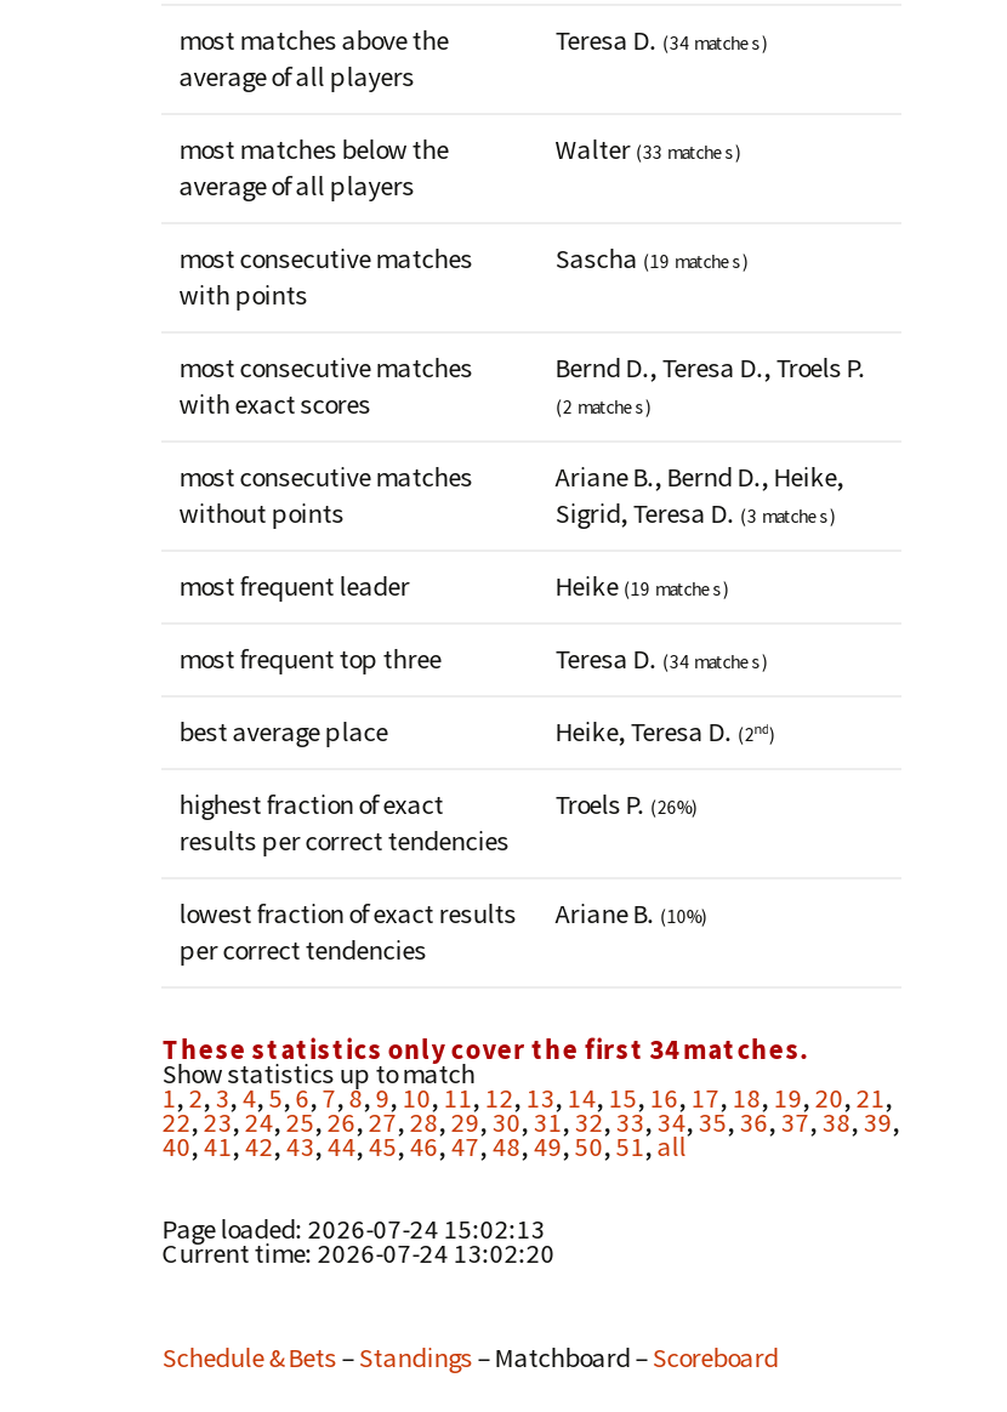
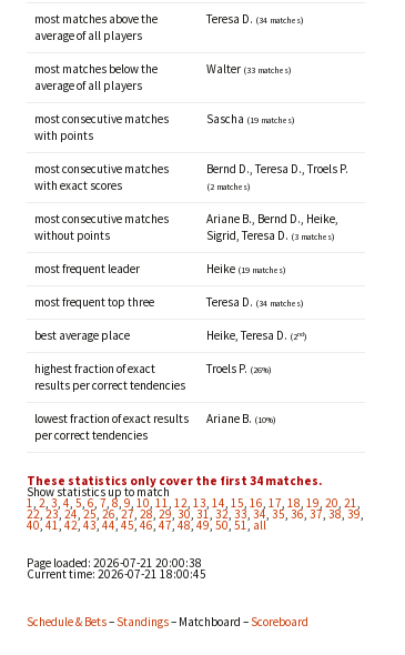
[162,1213,545,1247] Page loaded: 2026-07-24 15:02:13 -> [27,556,202,571] Page loaded: 2026-07-21 20:00:38
[162,1237,555,1271] Current time:2026-07-24 13:02:20 -> [27,567,207,582] Current time:2026-07-21 18:00:45

